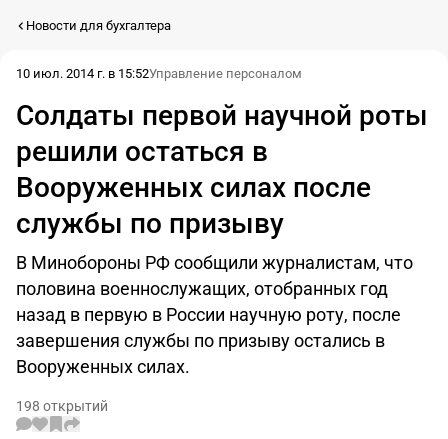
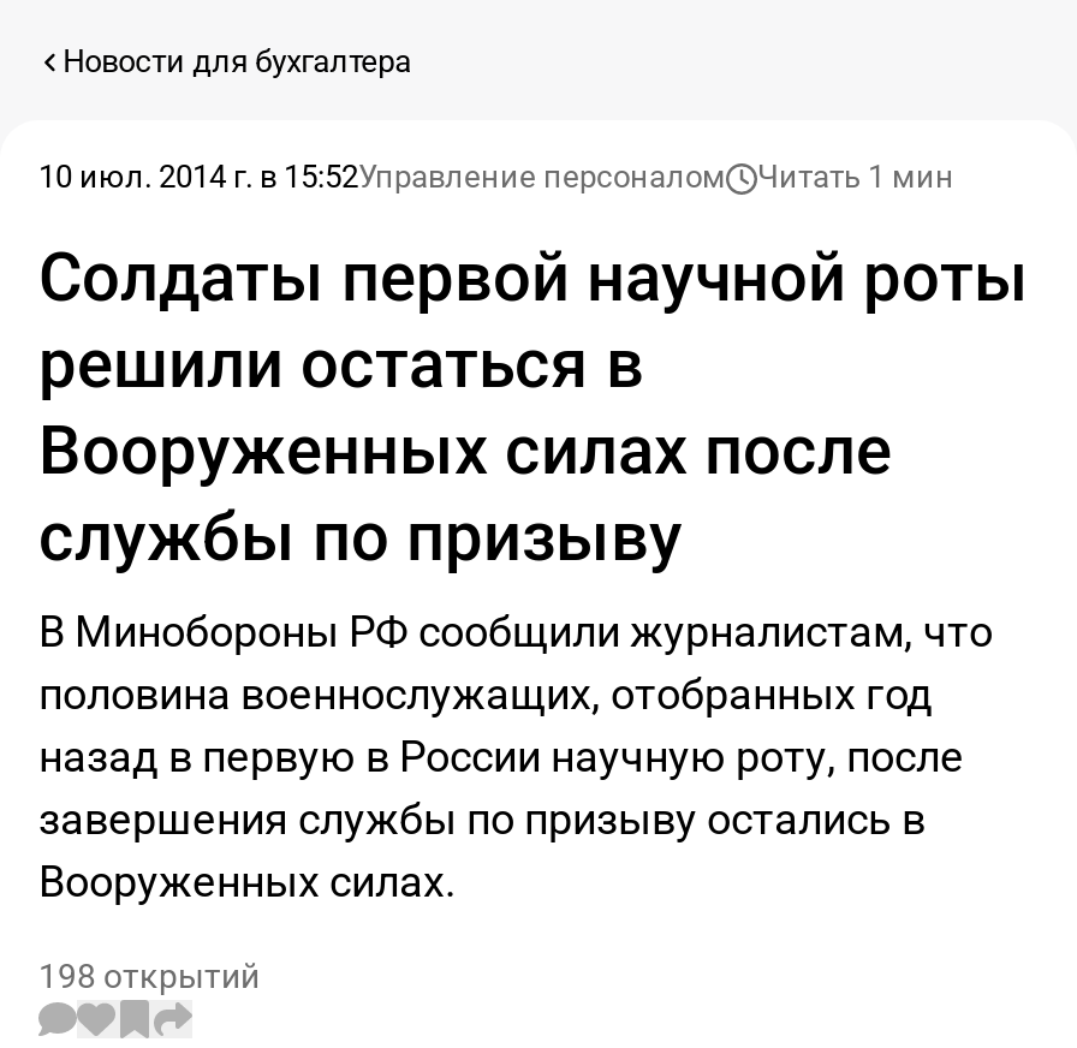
none -> [757,159,954,195] Читать 1 мин

